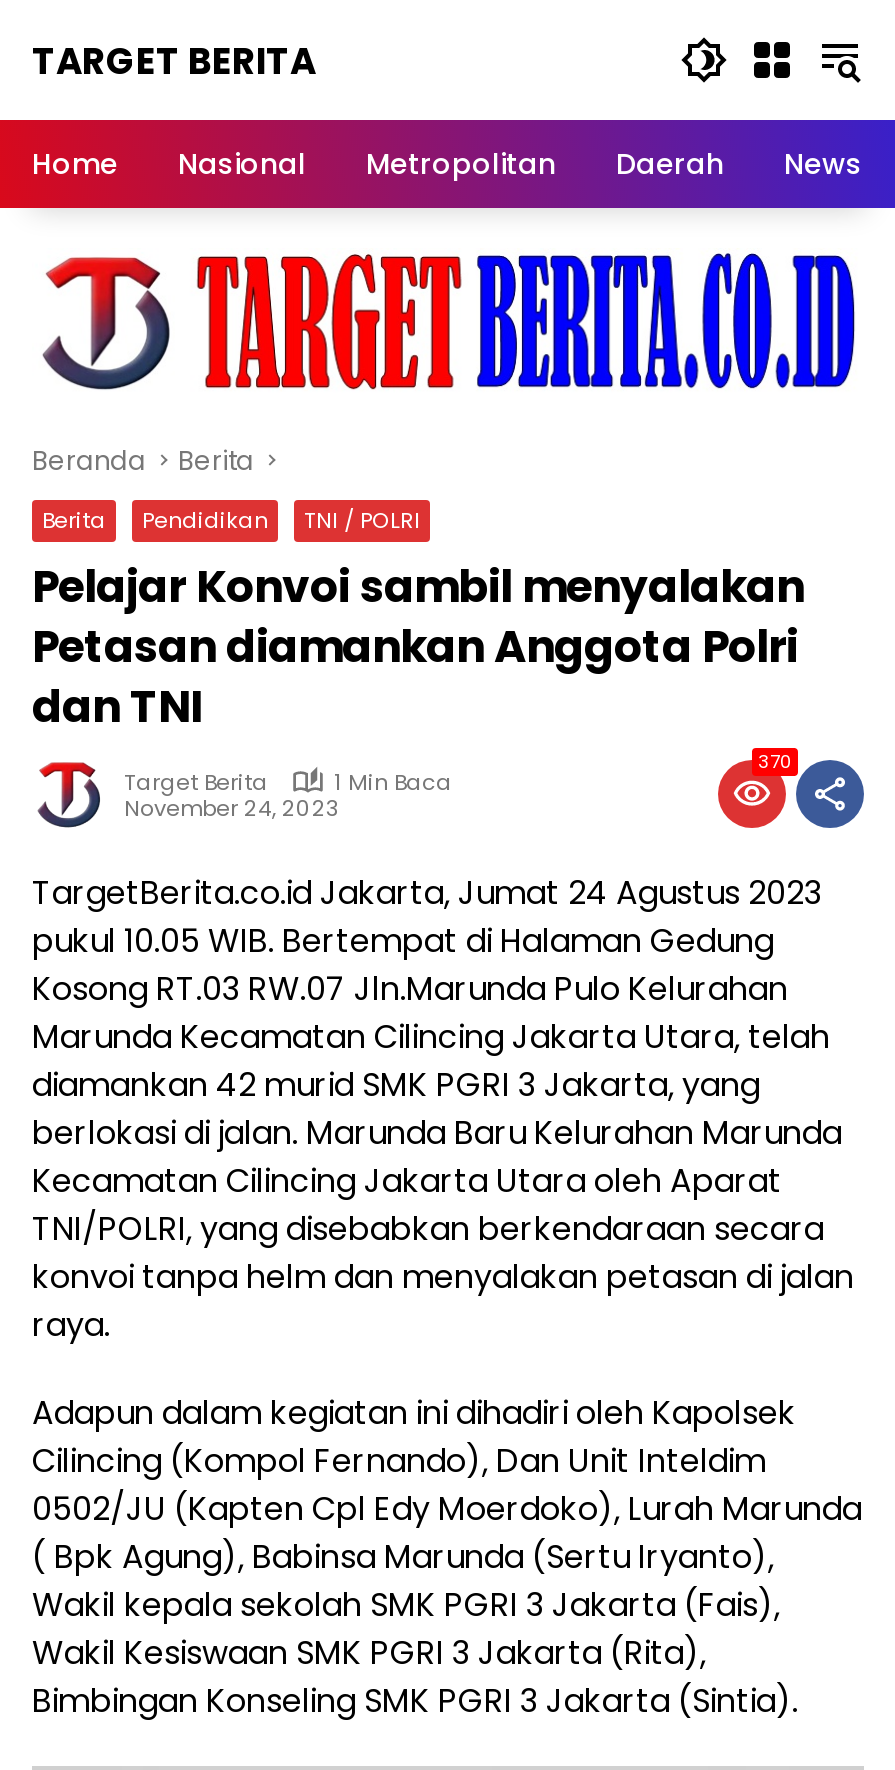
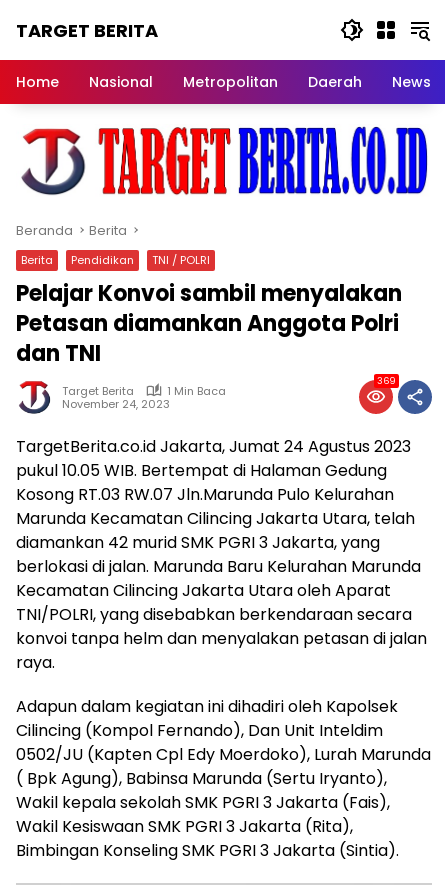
[758,750,792,774] 370 -> [377,375,396,387] 369

